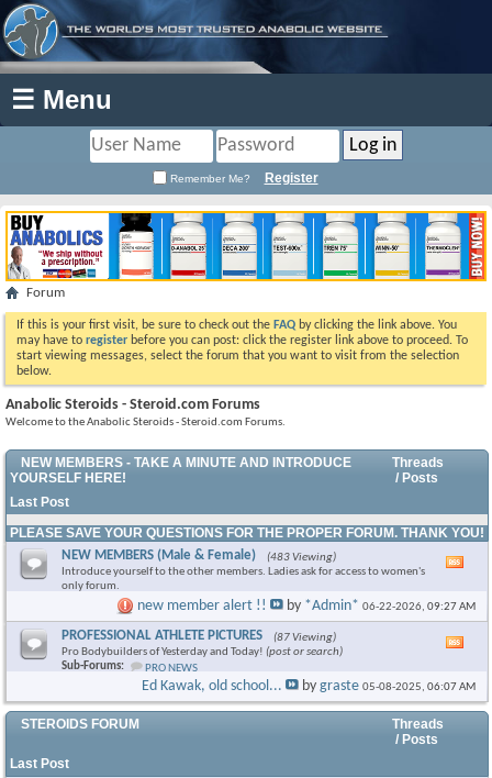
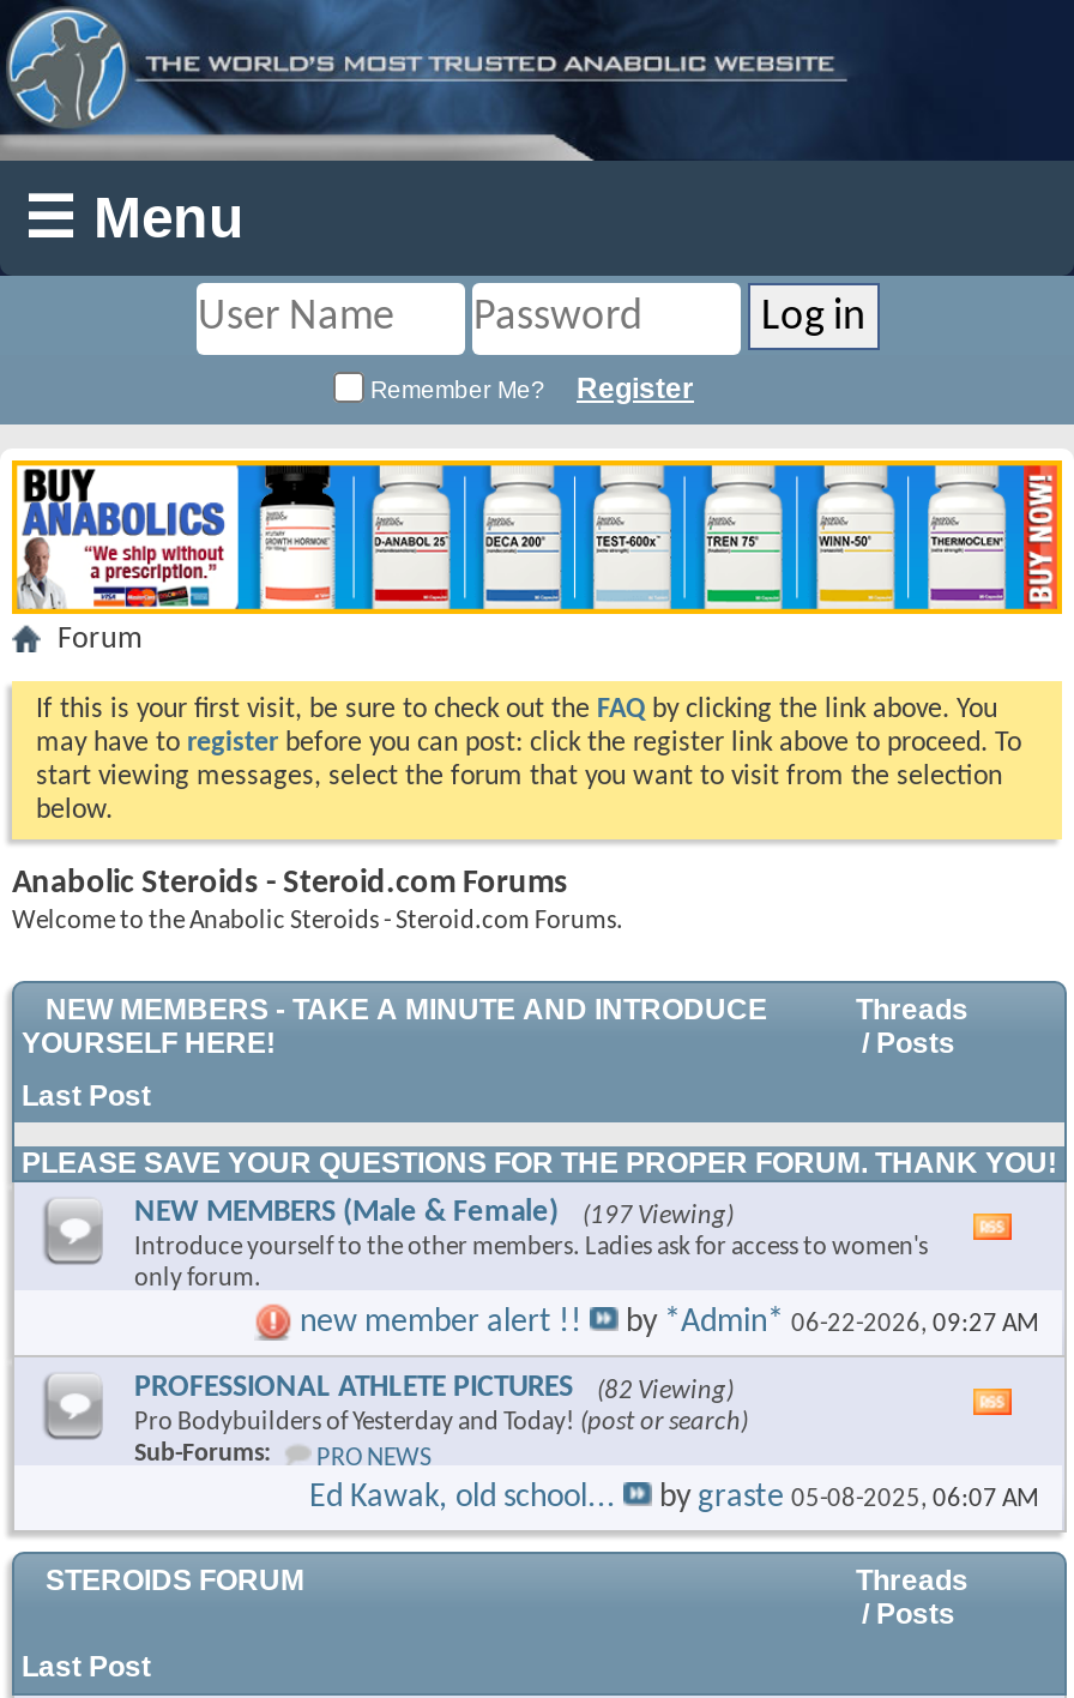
[62,548,336,564] NEW MEMBERS (Male & Female) (483 Viewing) -> [134,1197,734,1231] NEW MEMBERS (Male & Female) (197 Viewing)
[62,629,336,644] PROFESSIONAL ATHLETE PICTURES (87 Viewing) -> [134,1372,734,1406] PROFESSIONAL ATHLETE PICTURES (82 Viewing)

